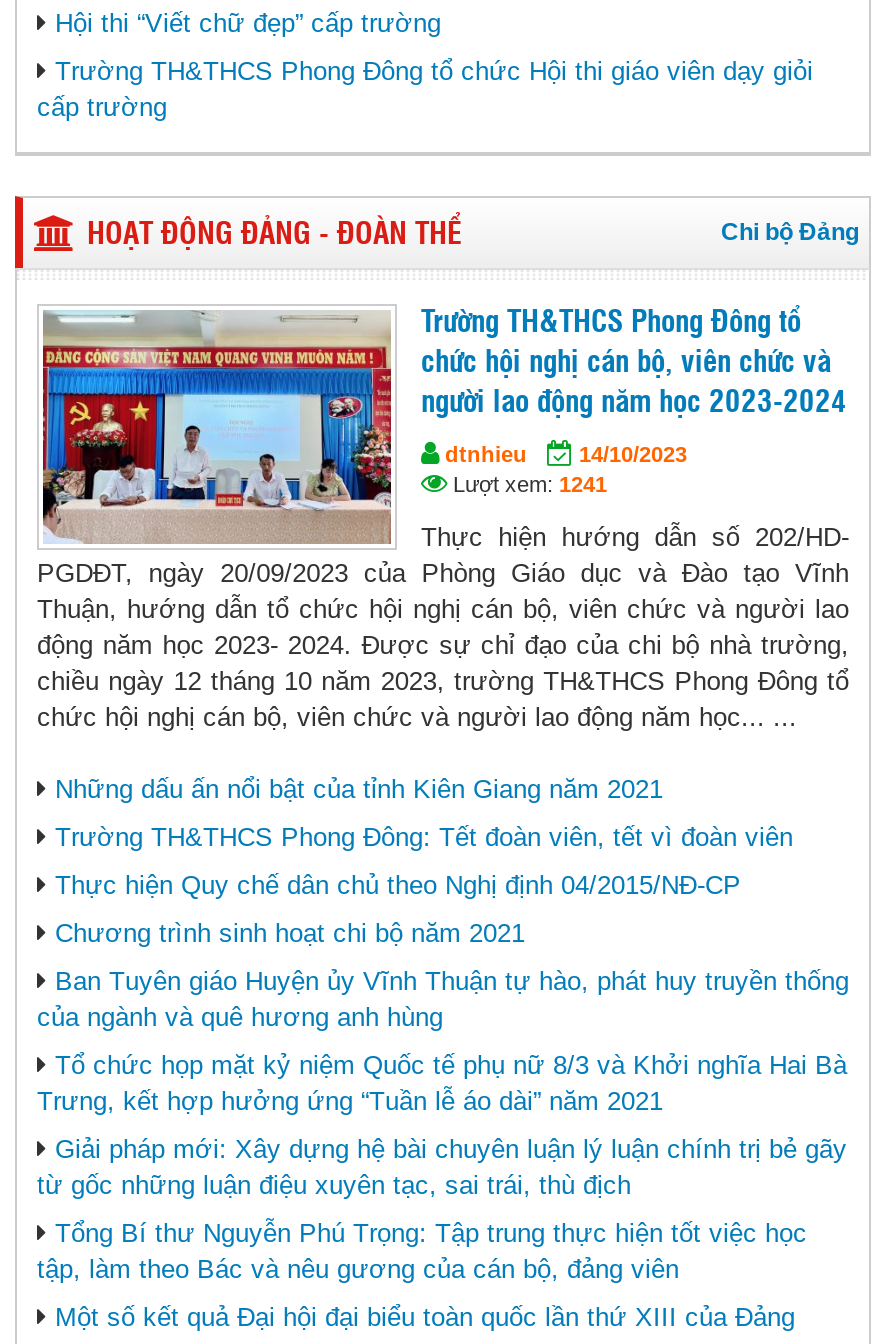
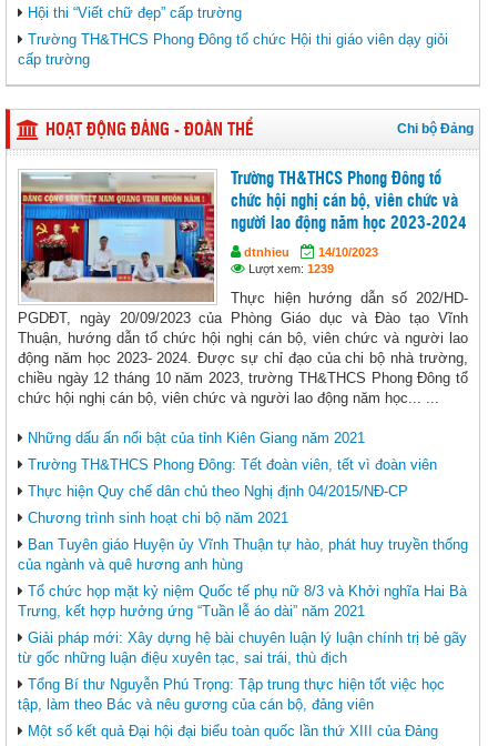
[447,473,607,497] Lượt xem: 1241 -> [245,262,334,276] Lượt xem: 1239

